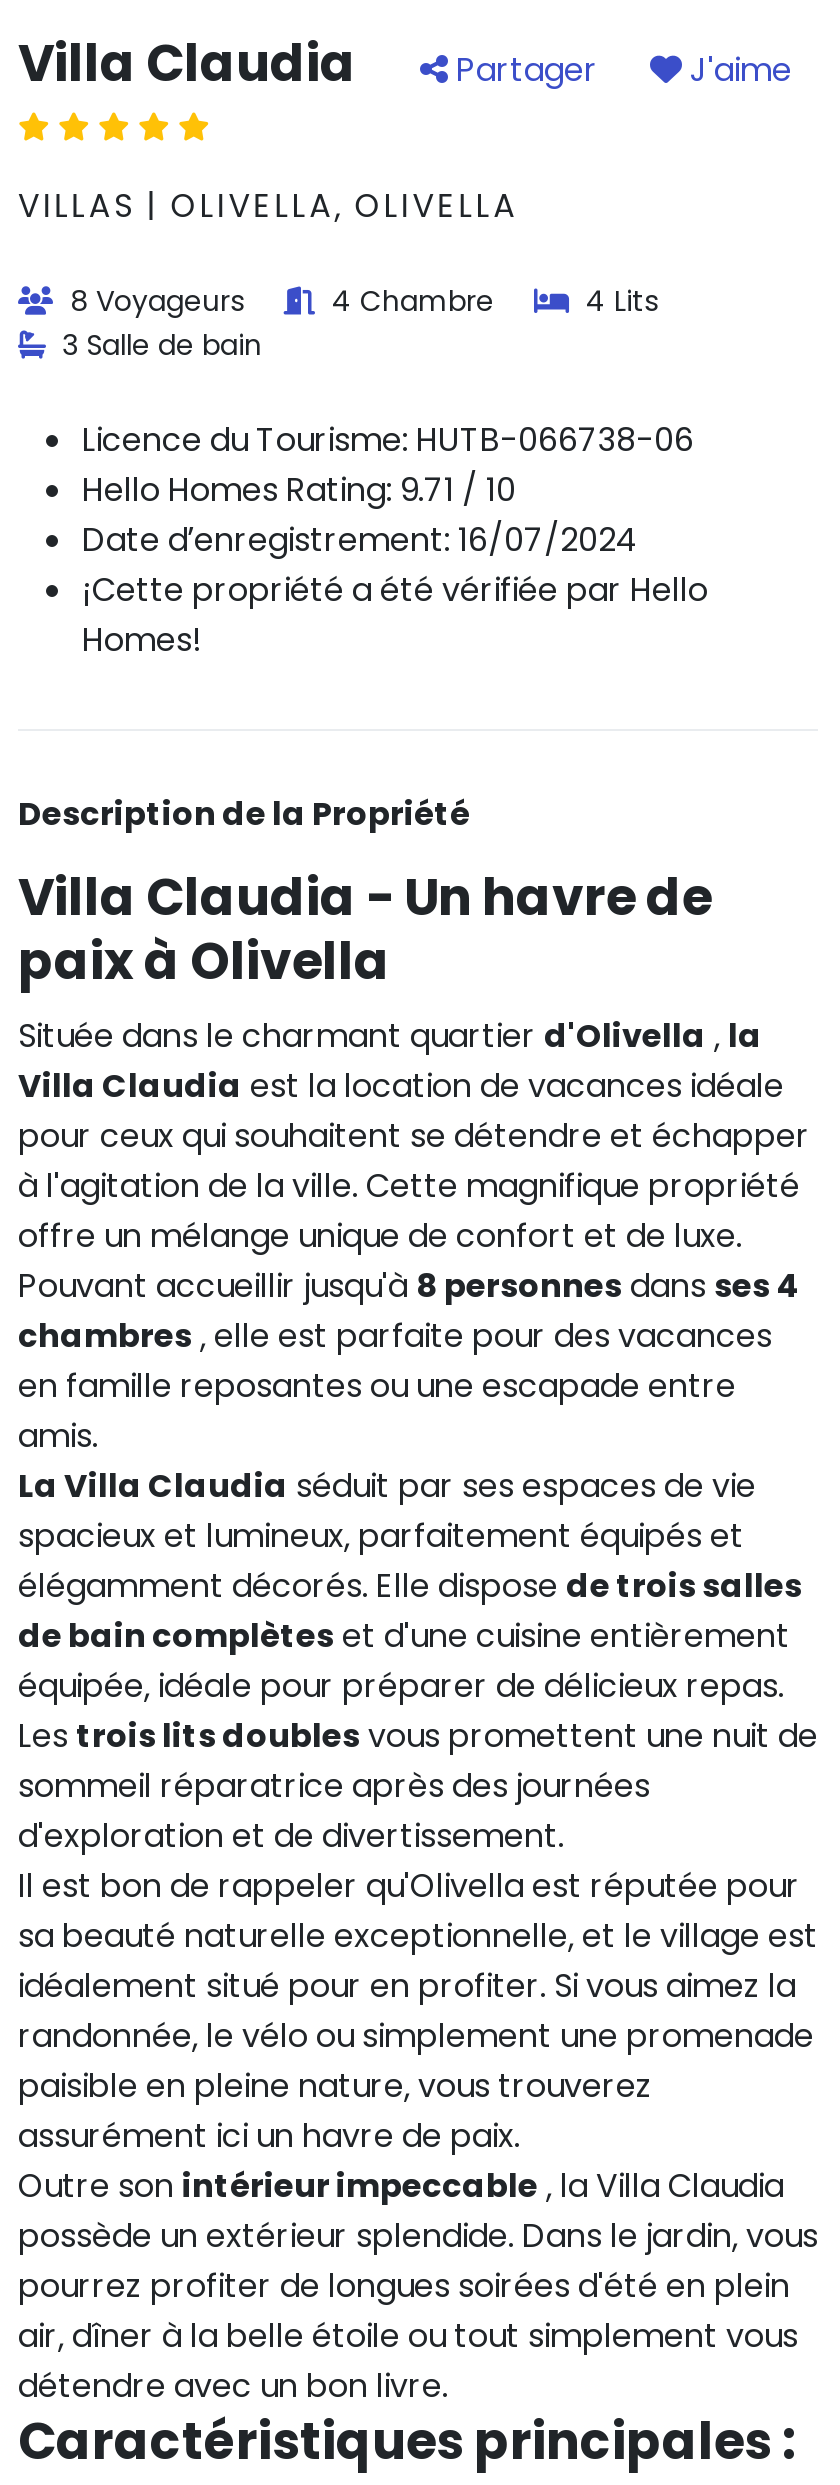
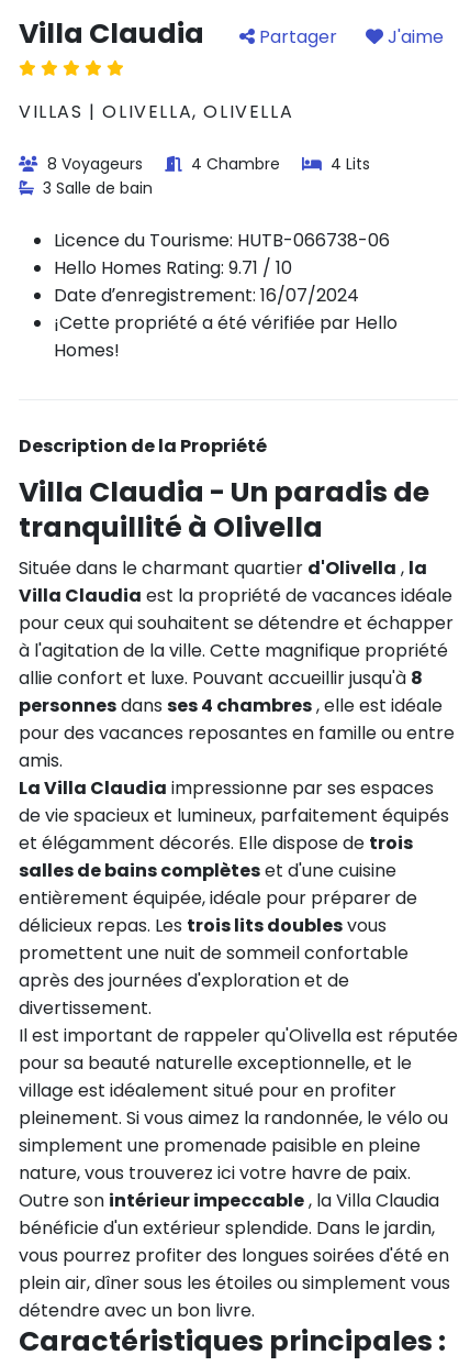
[18,862,712,932] Villa Claudia - Un havre de -> [19,473,429,511] Villa Claudia - Un paradis de
[18,926,390,996] paix à Olivella -> [19,508,323,546] tranquillité à Olivella
[18,1062,784,1108] Villa Claudia est la location de vacances idéale -> [19,583,452,608] Villa Claudia est la propriété de vacances idéale
[18,1212,798,1408] offre un mélange unique de confort et de luxe. | Pouvant accueillir jusqu'à 8 personnes dans ses 4 | chambres, elle est parfaite pour des vacances | en famille reposantes ou une escapade entre -> [19,665,455,745] allie confort et luxe. Pouvant accueillir jusqu'à 8 | personnes dans ses 4 chambres, elle est idéale | pour des vacances reposantes en famille ou entre
moved [18,1412,98,1458] -> [19,748,63,773]: amis.
[18,1462,818,2158] La Villa Claudia séduit par ses espaces de vie | spacieux et lumineux, parfaitement équipés et | élégamment décorés. Elle dispose de trois salles | de bain complètes et d'une cuisine entièrement | équipée, idéale pour préparer de délicieux repas. | Les trois lits doubles vous promettent une nuit de | sommeil réparatrice après des journées | d'exploration et de divertissement. | Il est bon de rappeler qu'Olivella est réputée pour | sa beauté naturelle exceptionnelle, et le village est | idéalement situé pour en profiter. Si vous aimez la | randonnée, le vélo ou simplement une promenade | paisible en pleine nature, vous trouverez | assurément ici un havre de paix. -> [19,775,458,1185] La Villa Claudia impressionne par ses espaces | de vie spacieux et lumineux, parfaitement équipés | et élégamment décorés. Elle dispose de trois | salles de bains complètes et d'une cuisine | entièrement équipée, idéale pour préparer de | délicieux repas. Les trois lits doubles vous | promettent une nuit de sommeil confortable | après des journées d'exploration et de | divertissement. | Il est important de rappeler qu'Olivella est réputée | pour sa beauté naturelle exceptionnelle, et le | village est idéalement situé pour en profiter | pleinement. Si vous aimez la randonnée, le vélo ou | simplement une promenade paisible en pleine | nature, vous trouverez ici votre havre de paix.
[18,2212,818,2358] possède un extérieur splendide. Dans le jardin, vous | pourrez profiter de longues soirées d'été en plein | air, dîner à la belle étoile ou tout simplement vous -> [19,1215,450,1295] bénéficie d'un extérieur splendide. Dans le jardin, | vous pourrez profiter des longues soirées d'été en | plein air, dîner sous les étoiles ou simplement vous

